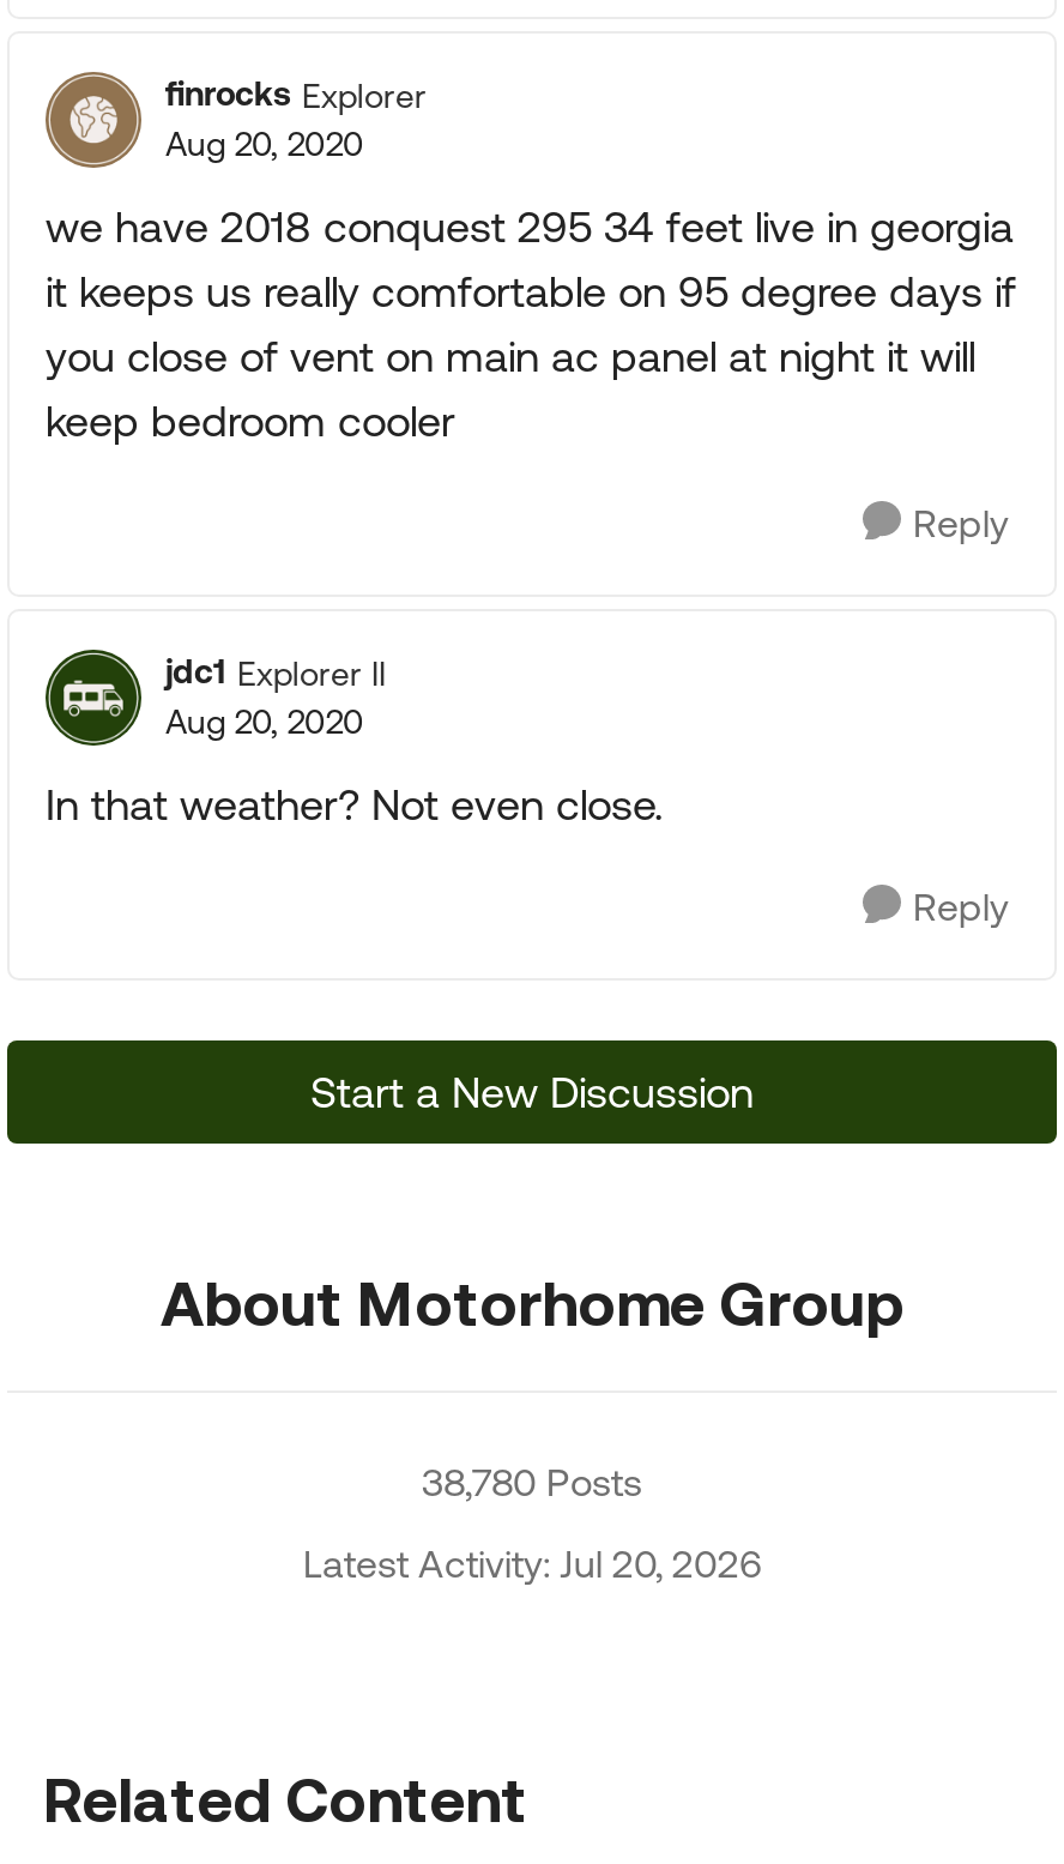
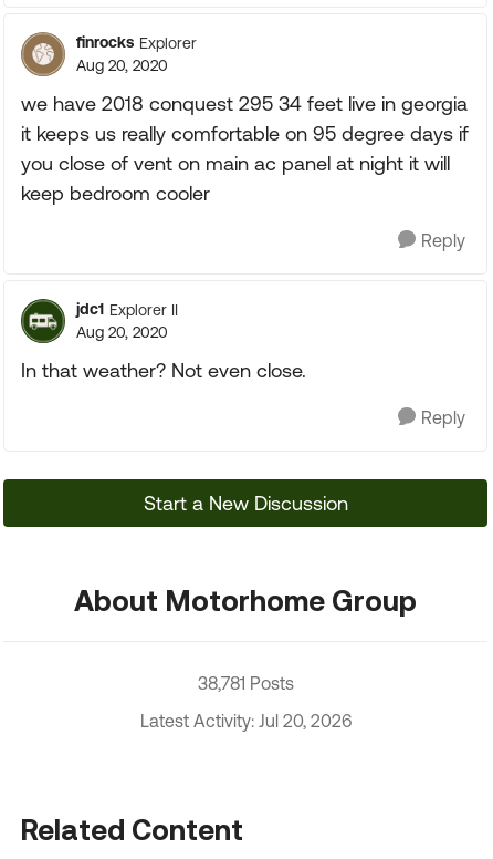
[422,1460,642,1503] 38,780 Posts -> [197,673,293,693] 38,781 Posts

